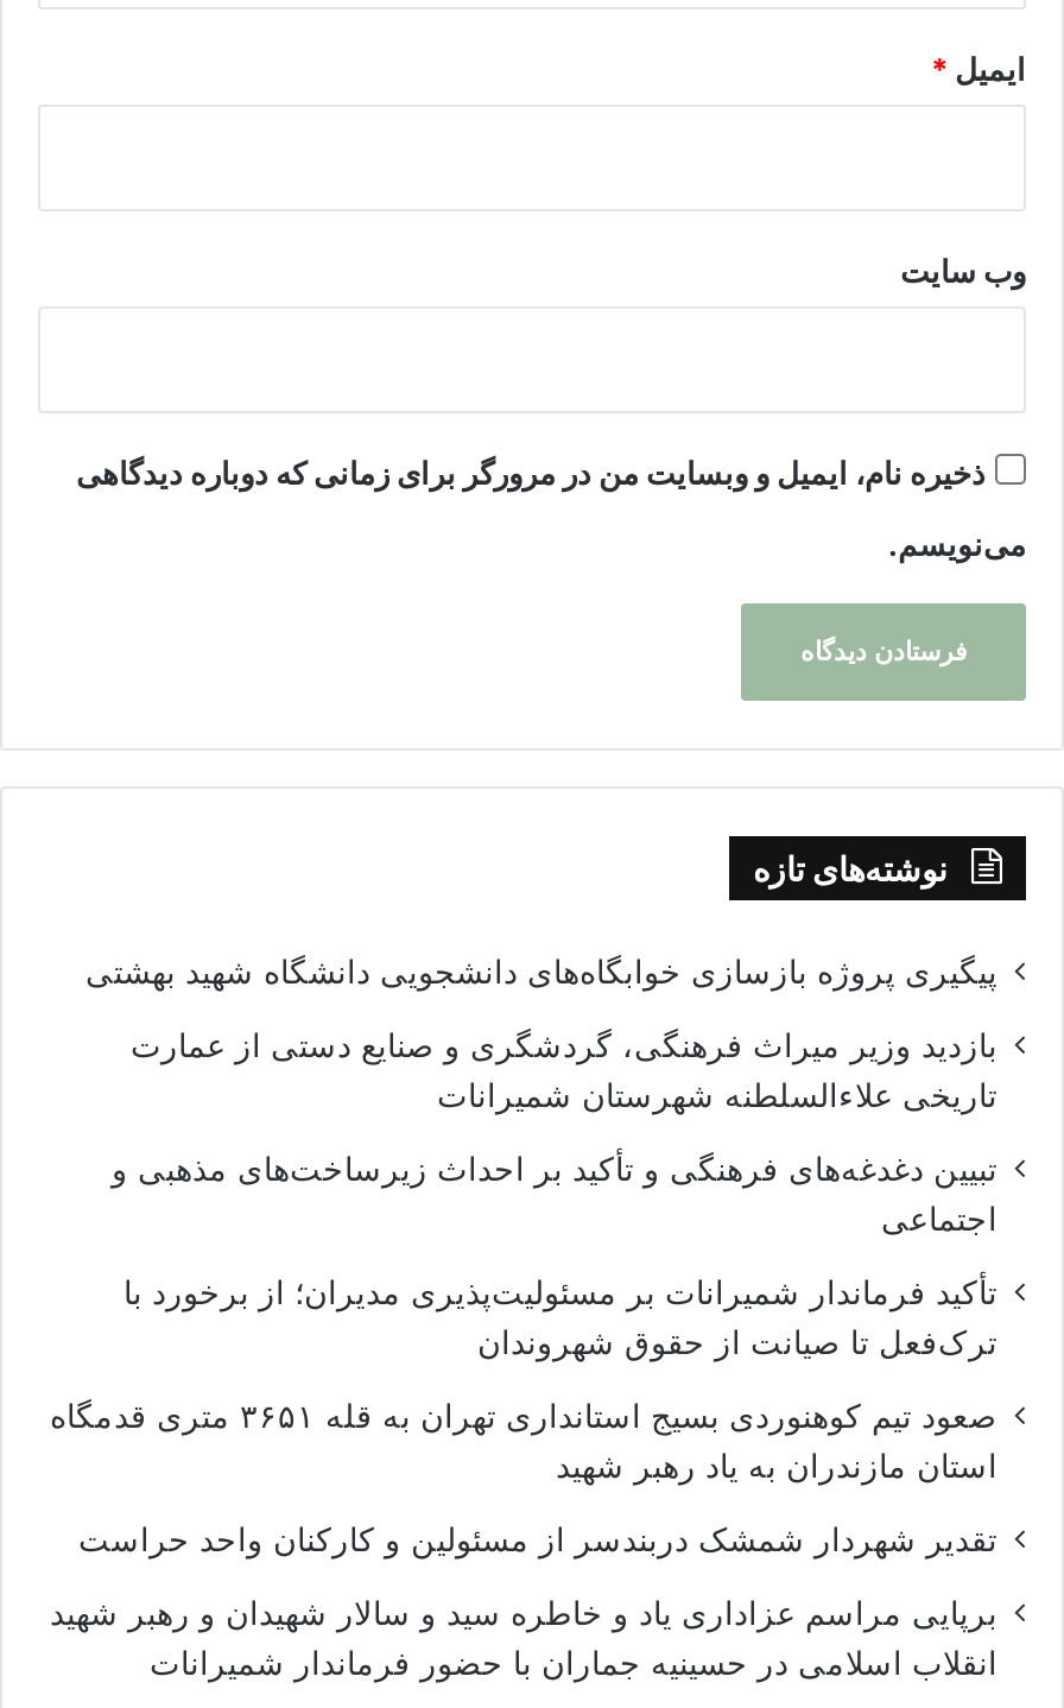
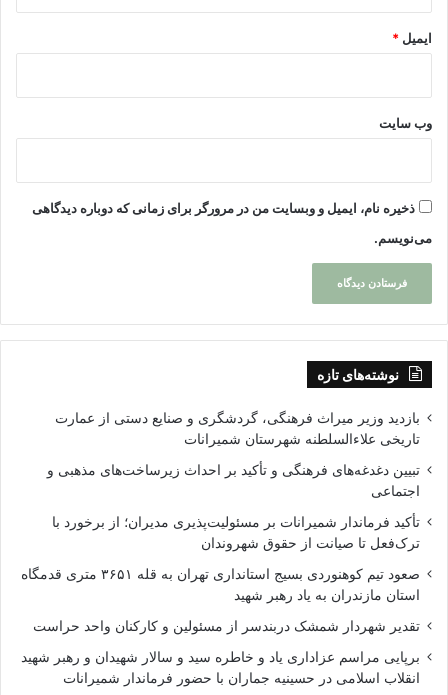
[85,952,997,990] پیگیری پروژه بازسازی خوابگاه‌های دانشجویی دانشگاه شهید بهشتی -> none

